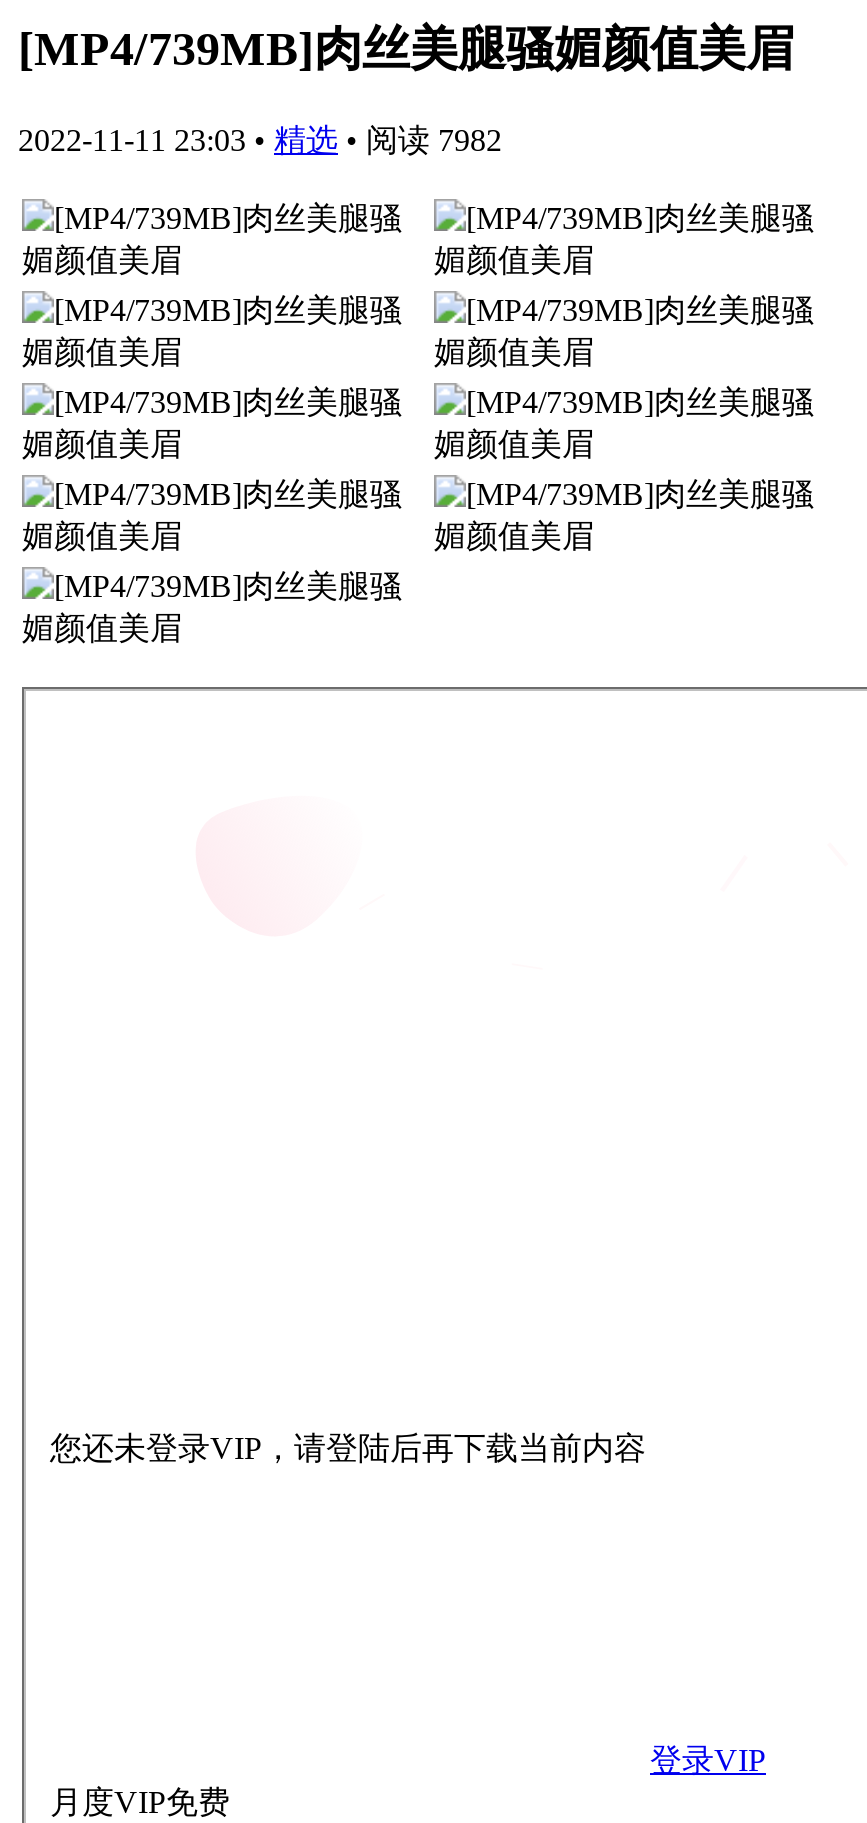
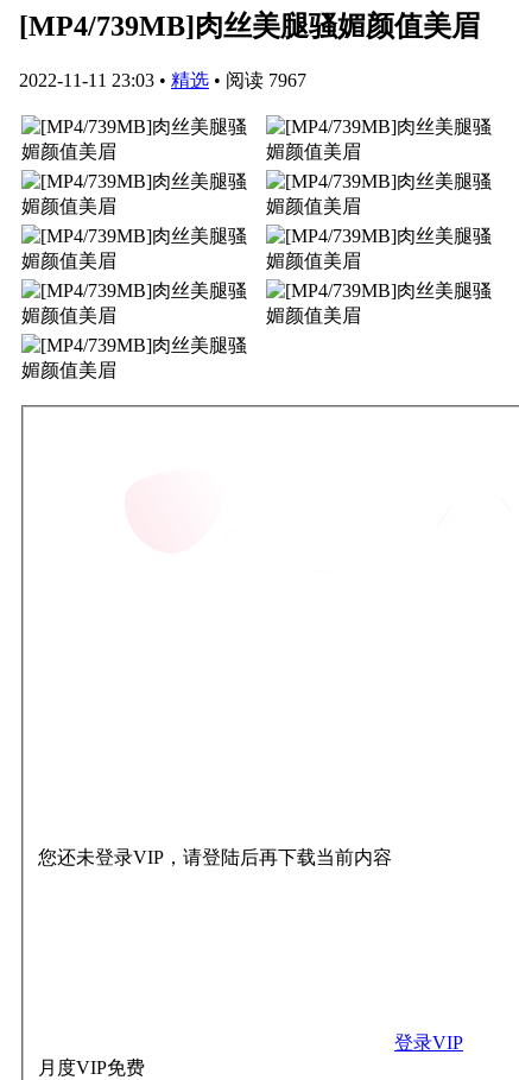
[18,123,502,157] 2022-11-11 23:03 • 精选 • 阅读 7982 -> [19,70,306,90] 2022-11-11 23:03 • 精选 • 阅读 7967

